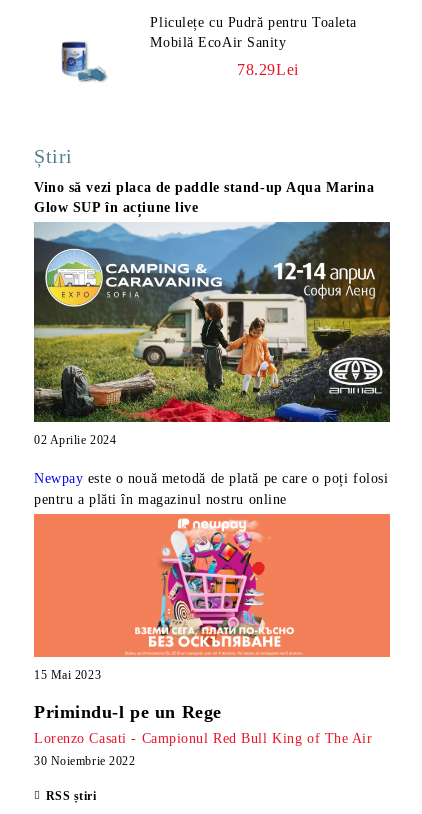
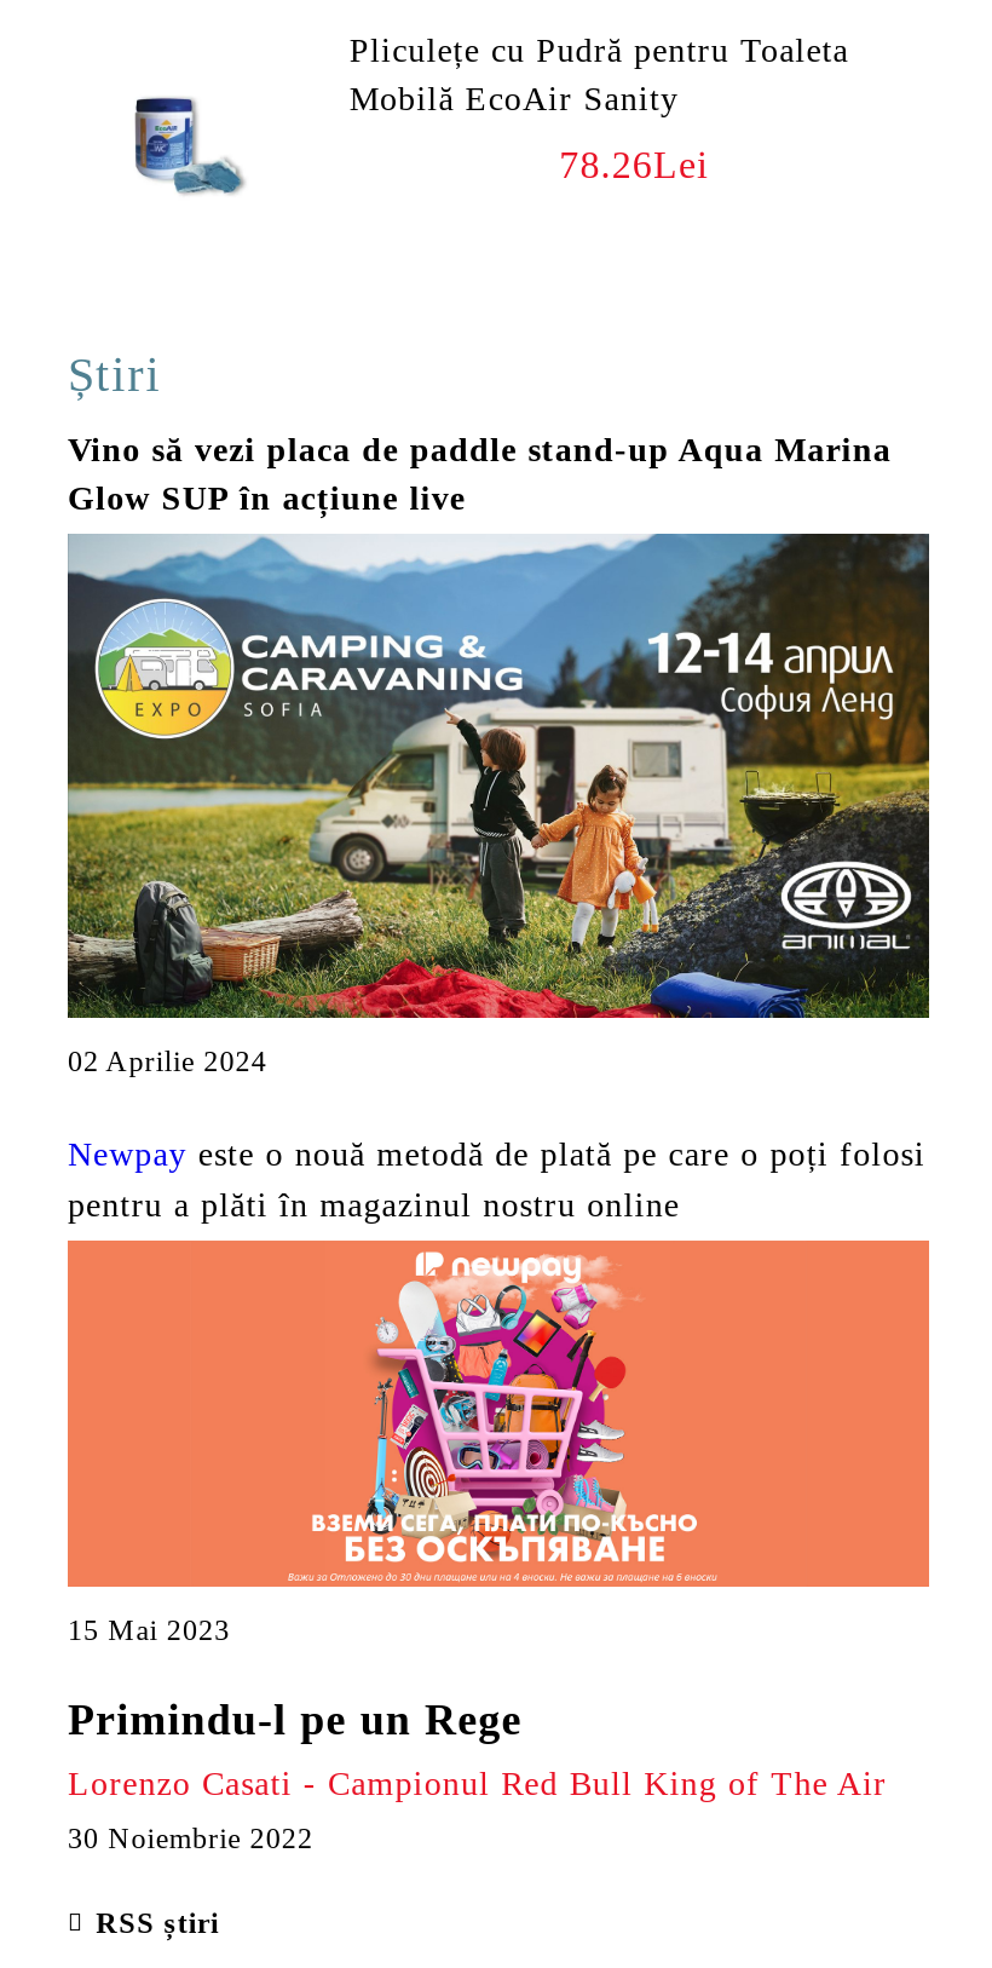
[237,61,299,78] 78.29Lei -> [559,144,708,185] 78.26Lei

